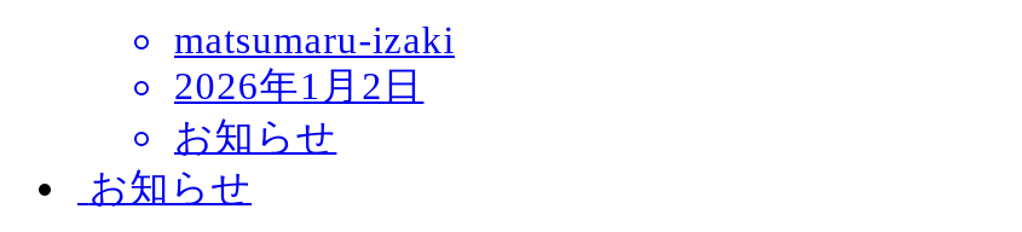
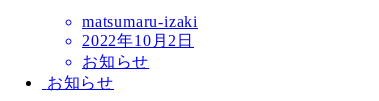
[174,65,424,106] 2026年1月2日 -> [82,32,194,49] 2022年10月2日

